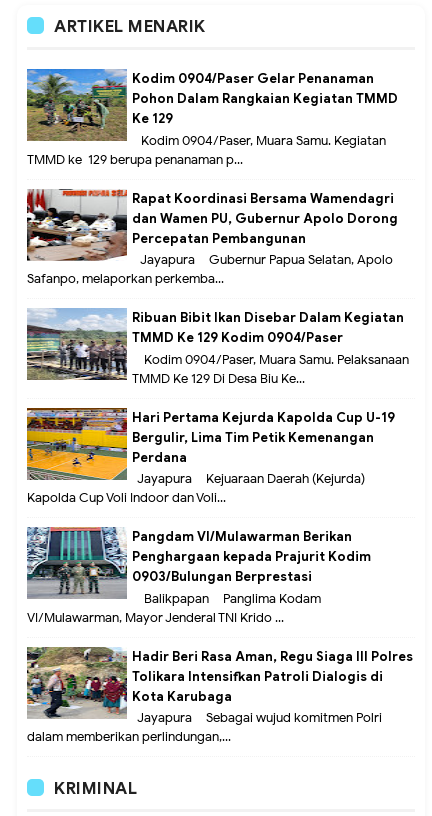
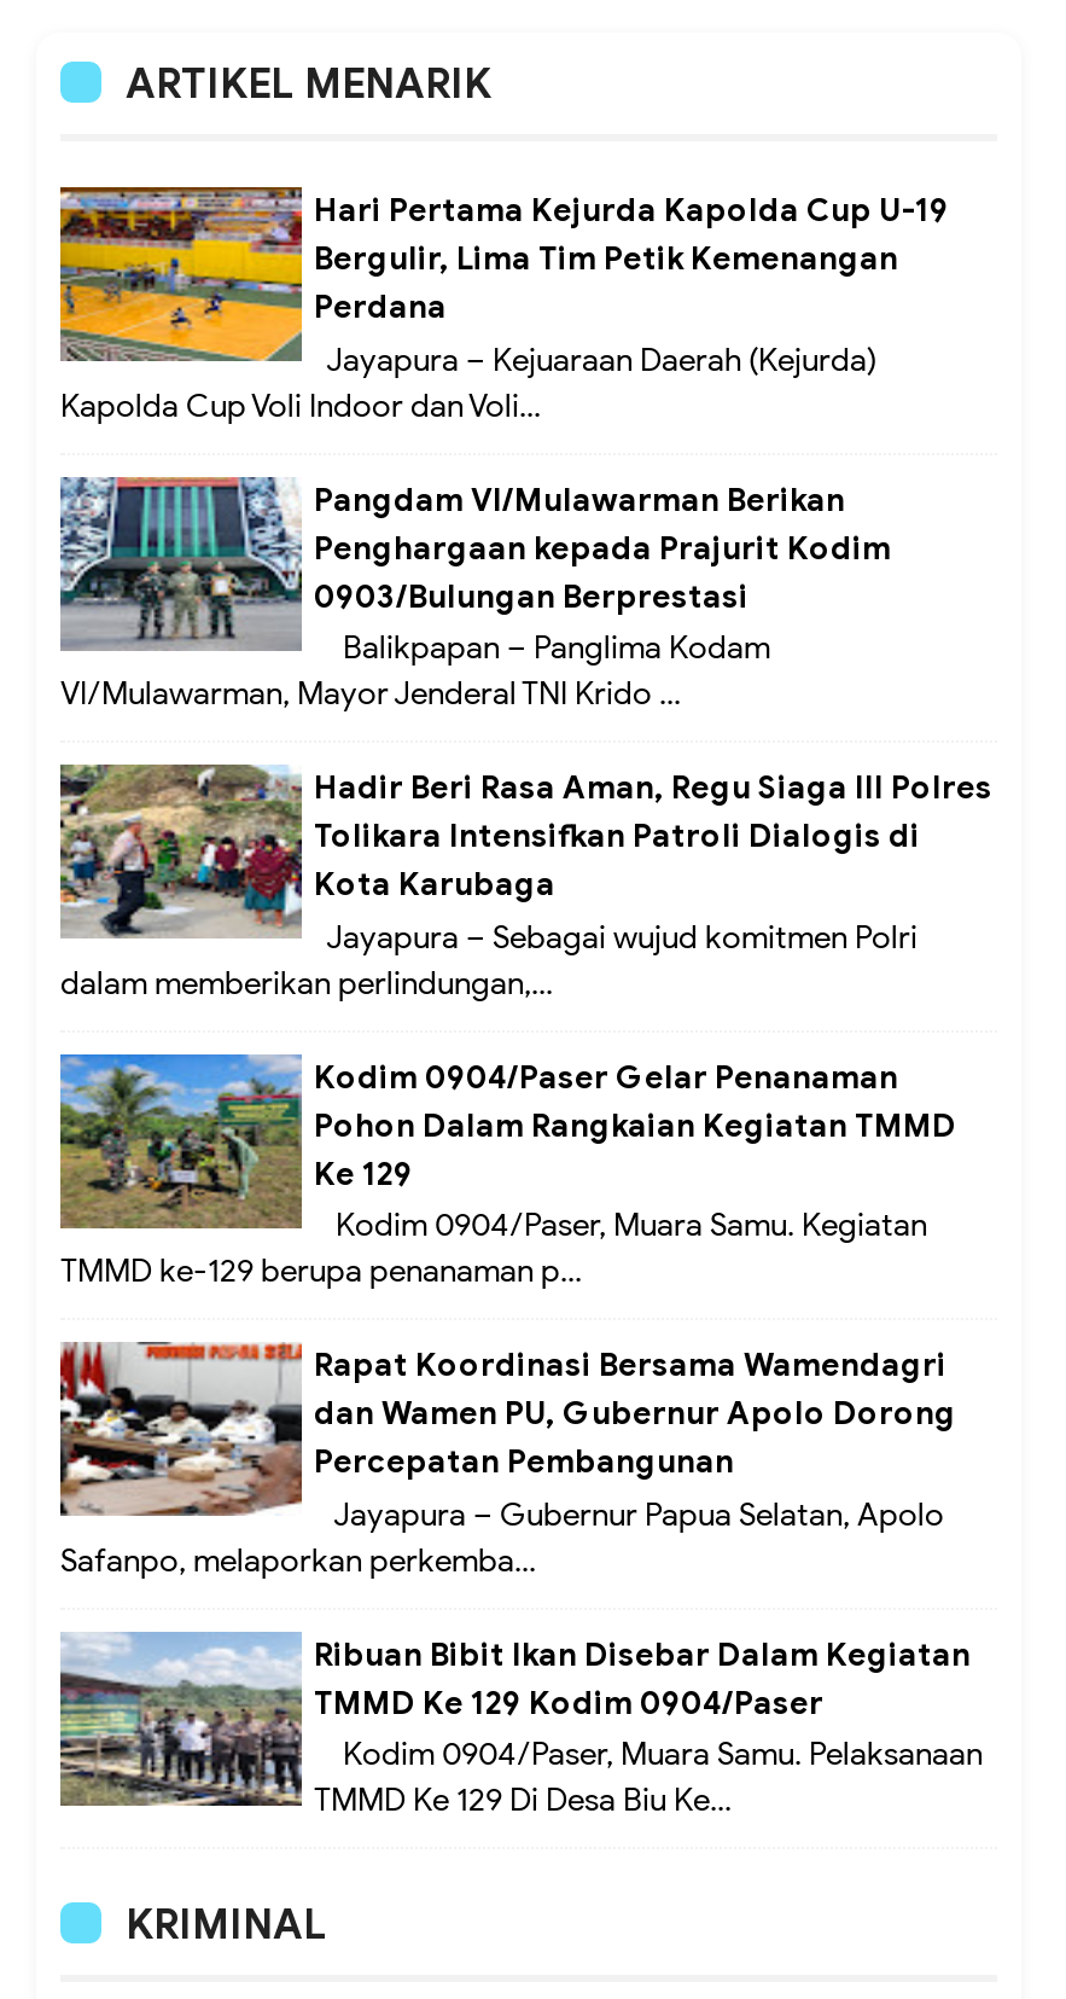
moved [26,68,409,387] -> [58,1052,983,1820]: [image] | Kodim 0904/Paser Gelar Penanaman | Pohon Dalam Rangkaian Kegiatan TMMD | ... | Kodim 0904/Paser, Muara Samu. Pelaksanaan | TMMD Ke 129 Di Desa Biu Ke...
moved [25,406,413,745] -> [56,185,992,1003]: [image] | Hari Pertama Kejurda Kapolda Cup U-19 | Bergulir, Lima Tim Petik Kemenangan | ... | Jayapura – Sebagai wujud komitmen Polri | dalam memberikan perlindungan,...

